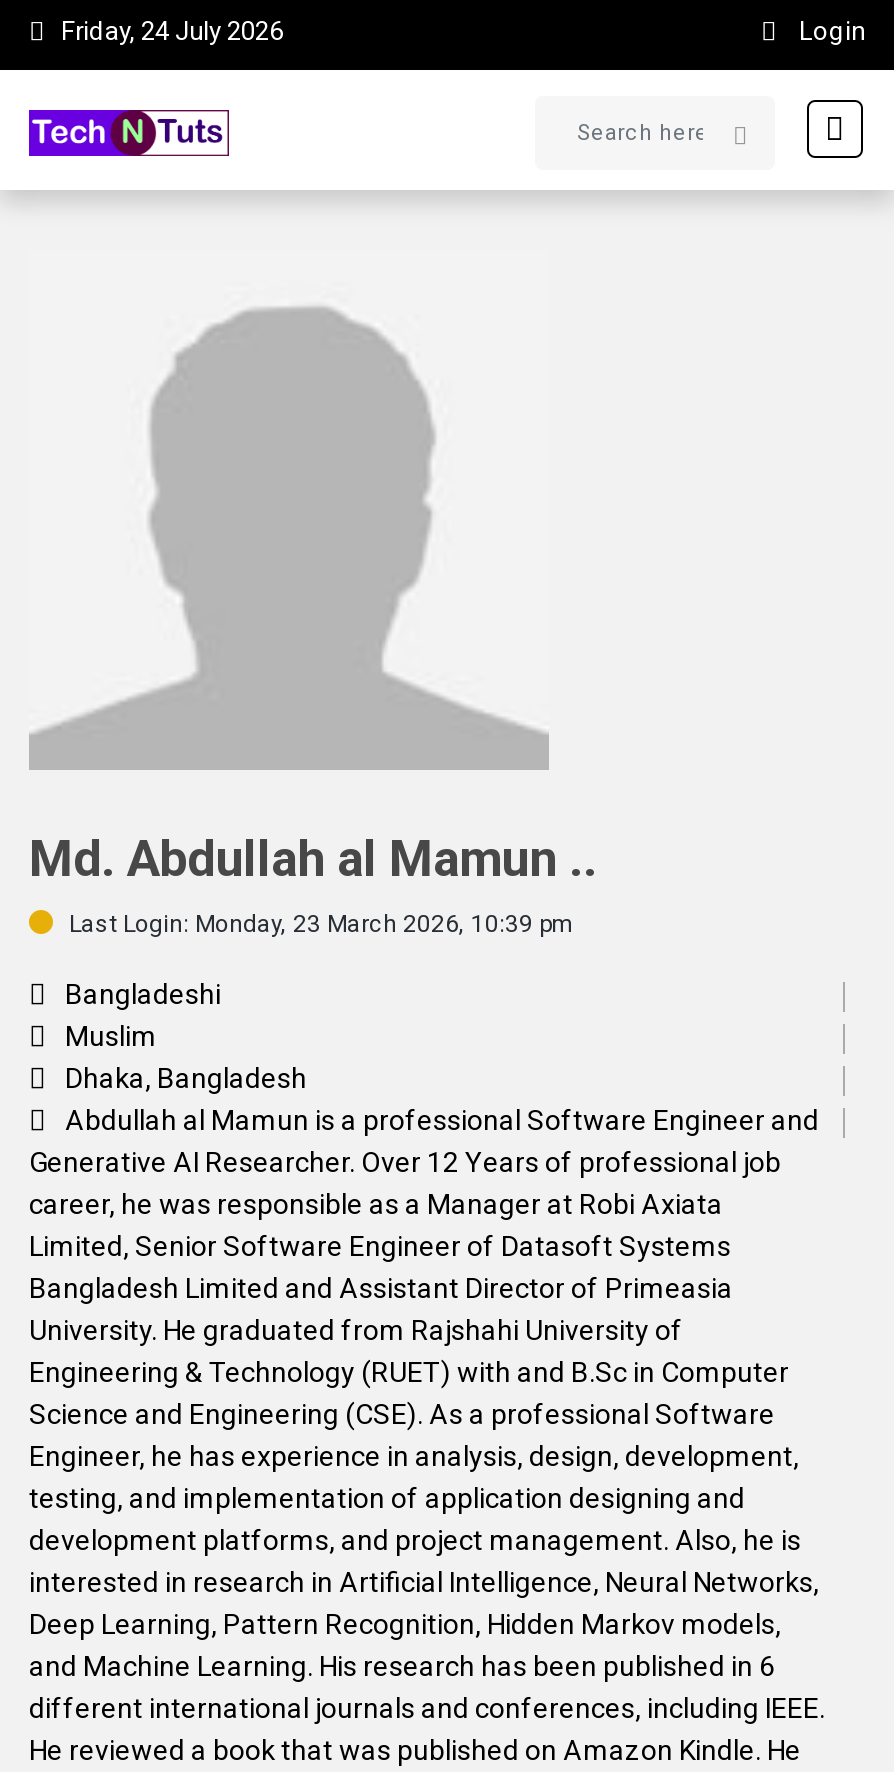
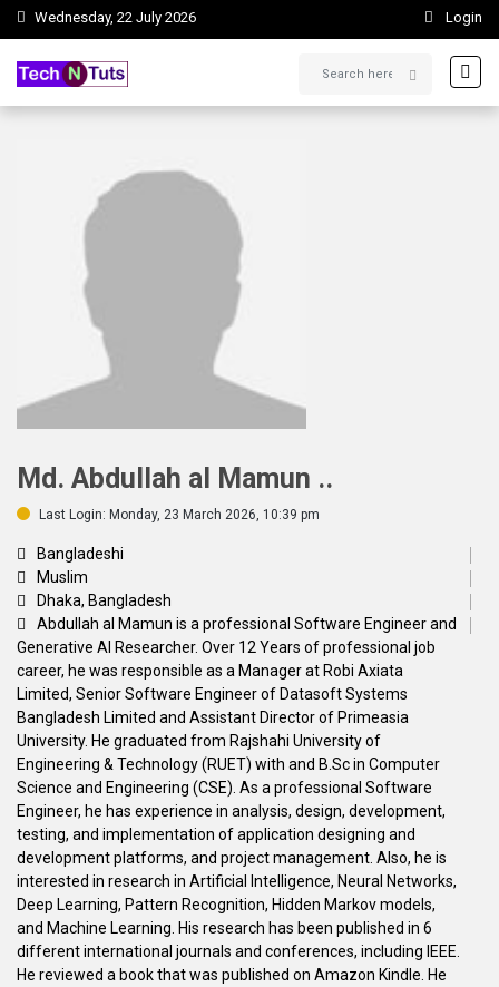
[61,16,283,46] Friday, 24 July 2026 -> [35,9,196,26] Wednesday, 22 July 2026

